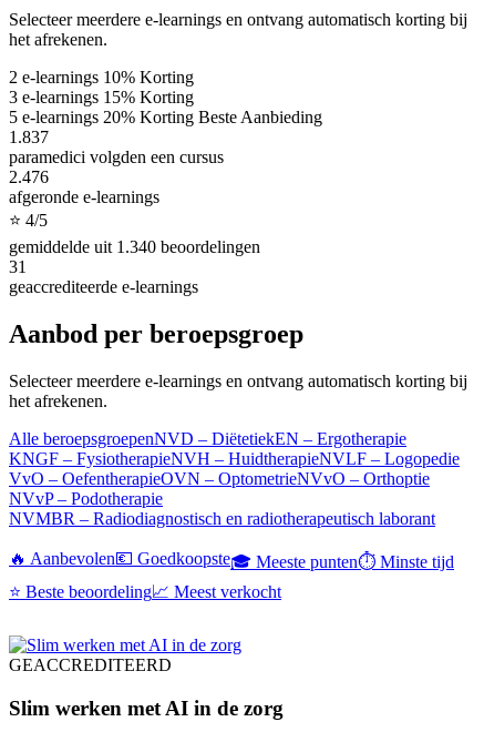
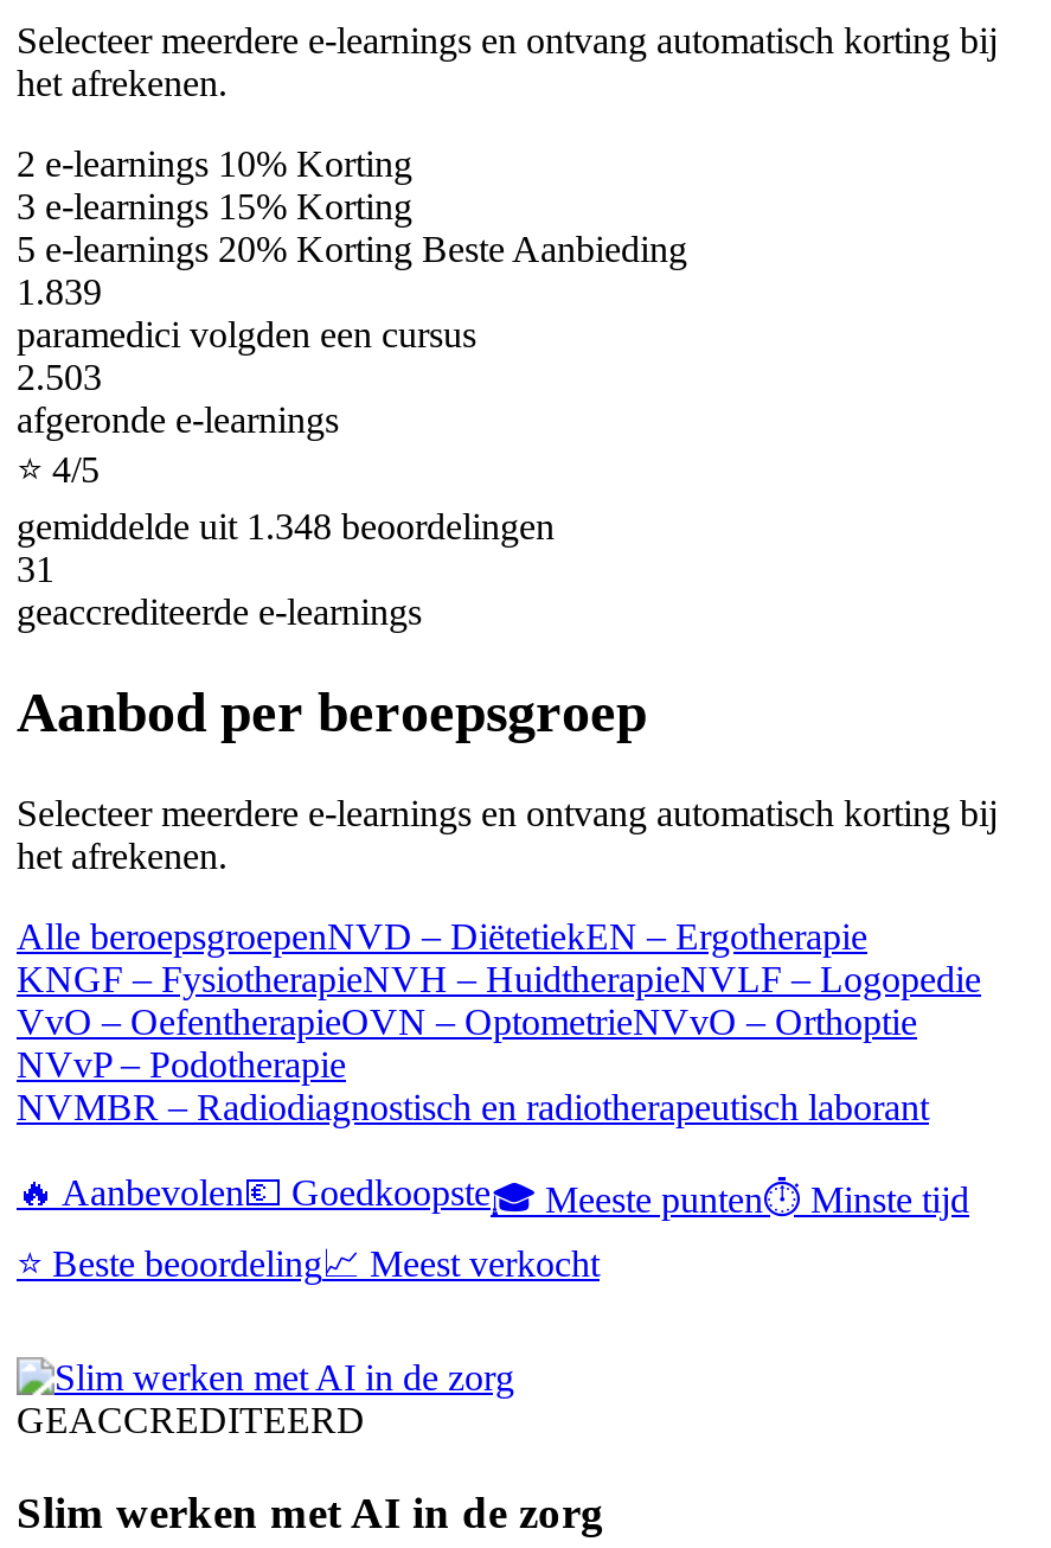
[9,128,49,147] 1.837 -> [17,272,102,312] 1.839
[9,168,49,187] 2.476 -> [17,357,102,398] 2.503
[9,238,260,256] gemiddelde uit 1.340 beoordelingen -> [17,507,555,547] gemiddelde uit 1.348 beoordelingen

